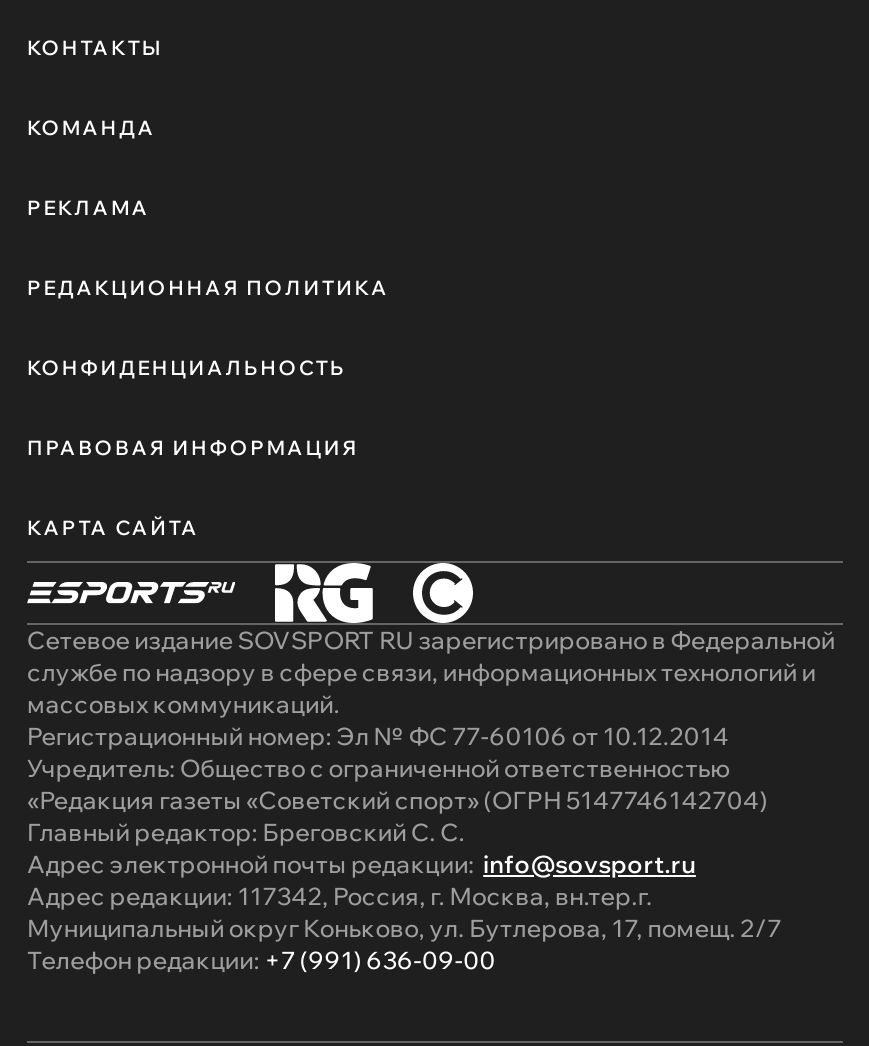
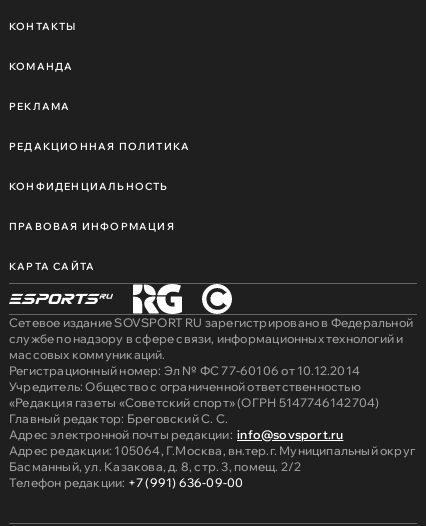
[27,882,782,944] Адрес редакции: 117342, Россия, г. Москва, вн.тер.г. | Муниципальный округ Коньково, ул. Бутлерова, 17, помещ. 2/7 -> [9,443,415,474] Адрес редакции: 105064, Г.Москва, вн.тер.г. Муниципальный округ | Басманный, ул. Казакова, д. 8, стр. 3, помещ. 2/2

